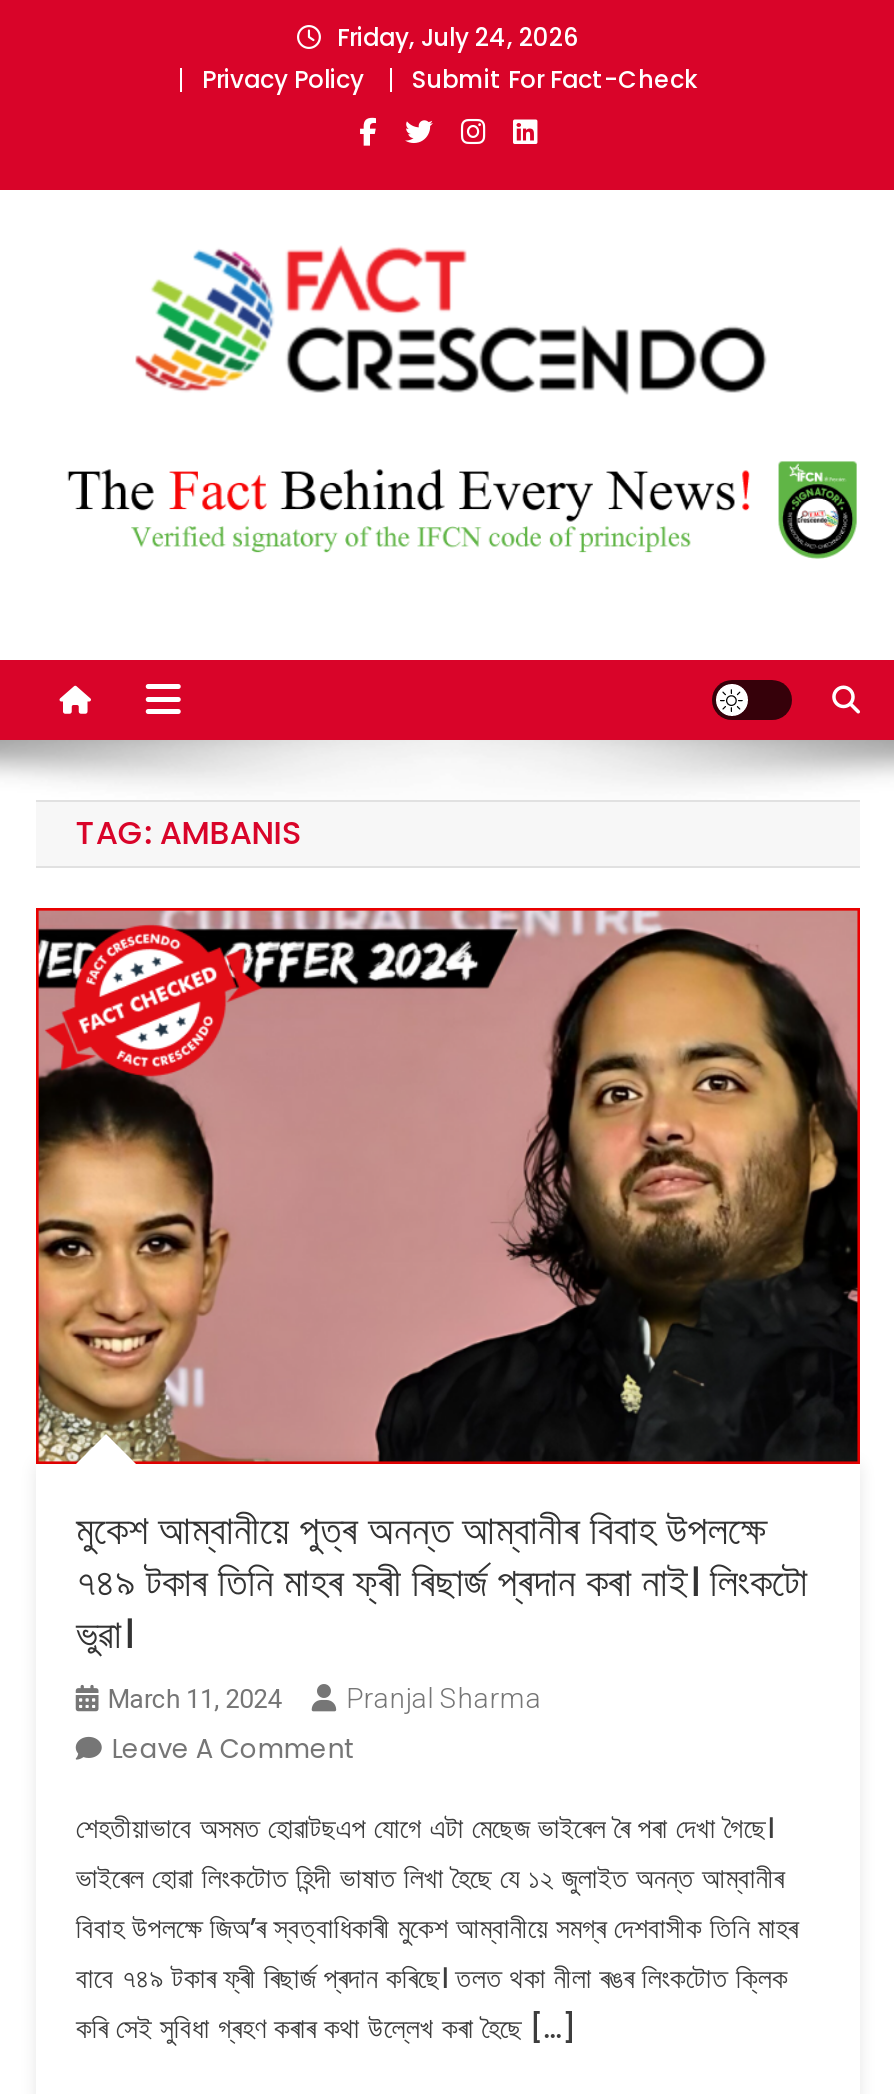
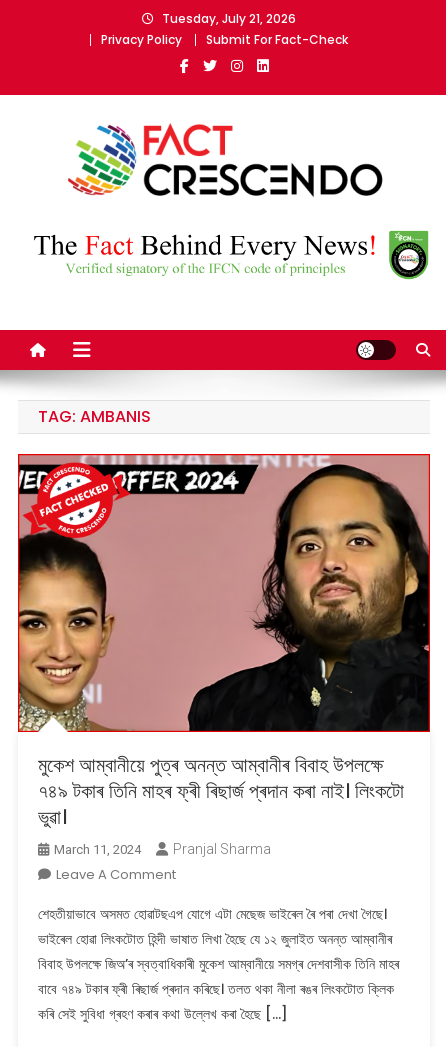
[337,20,579,54] Friday, July 24, 2026 -> [162,10,296,27] Tuesday, July 21, 2026

